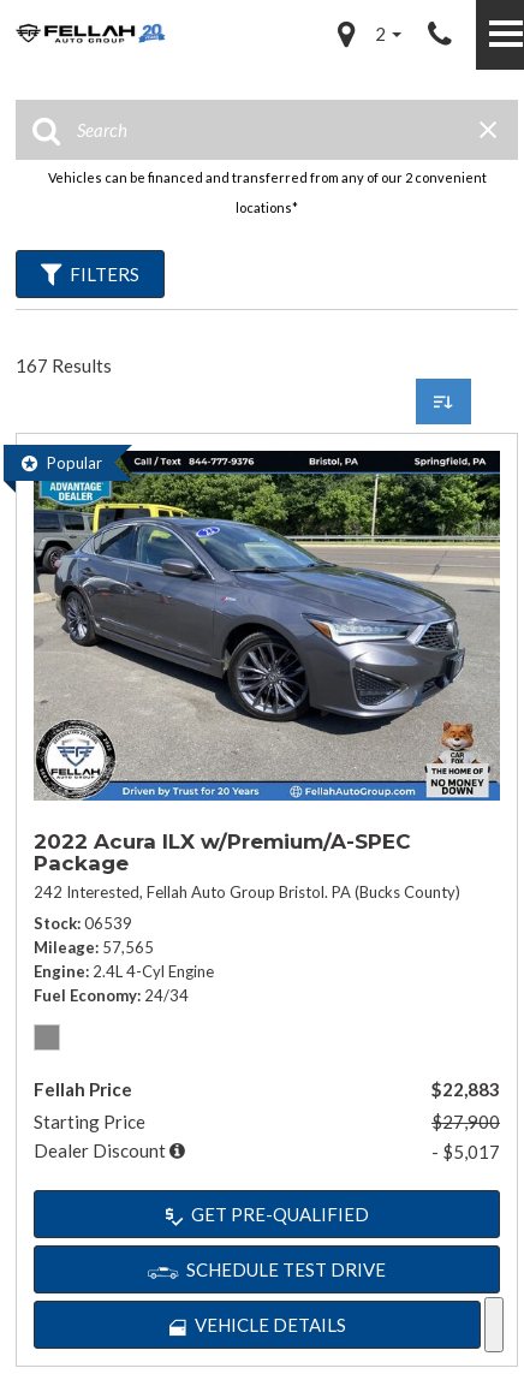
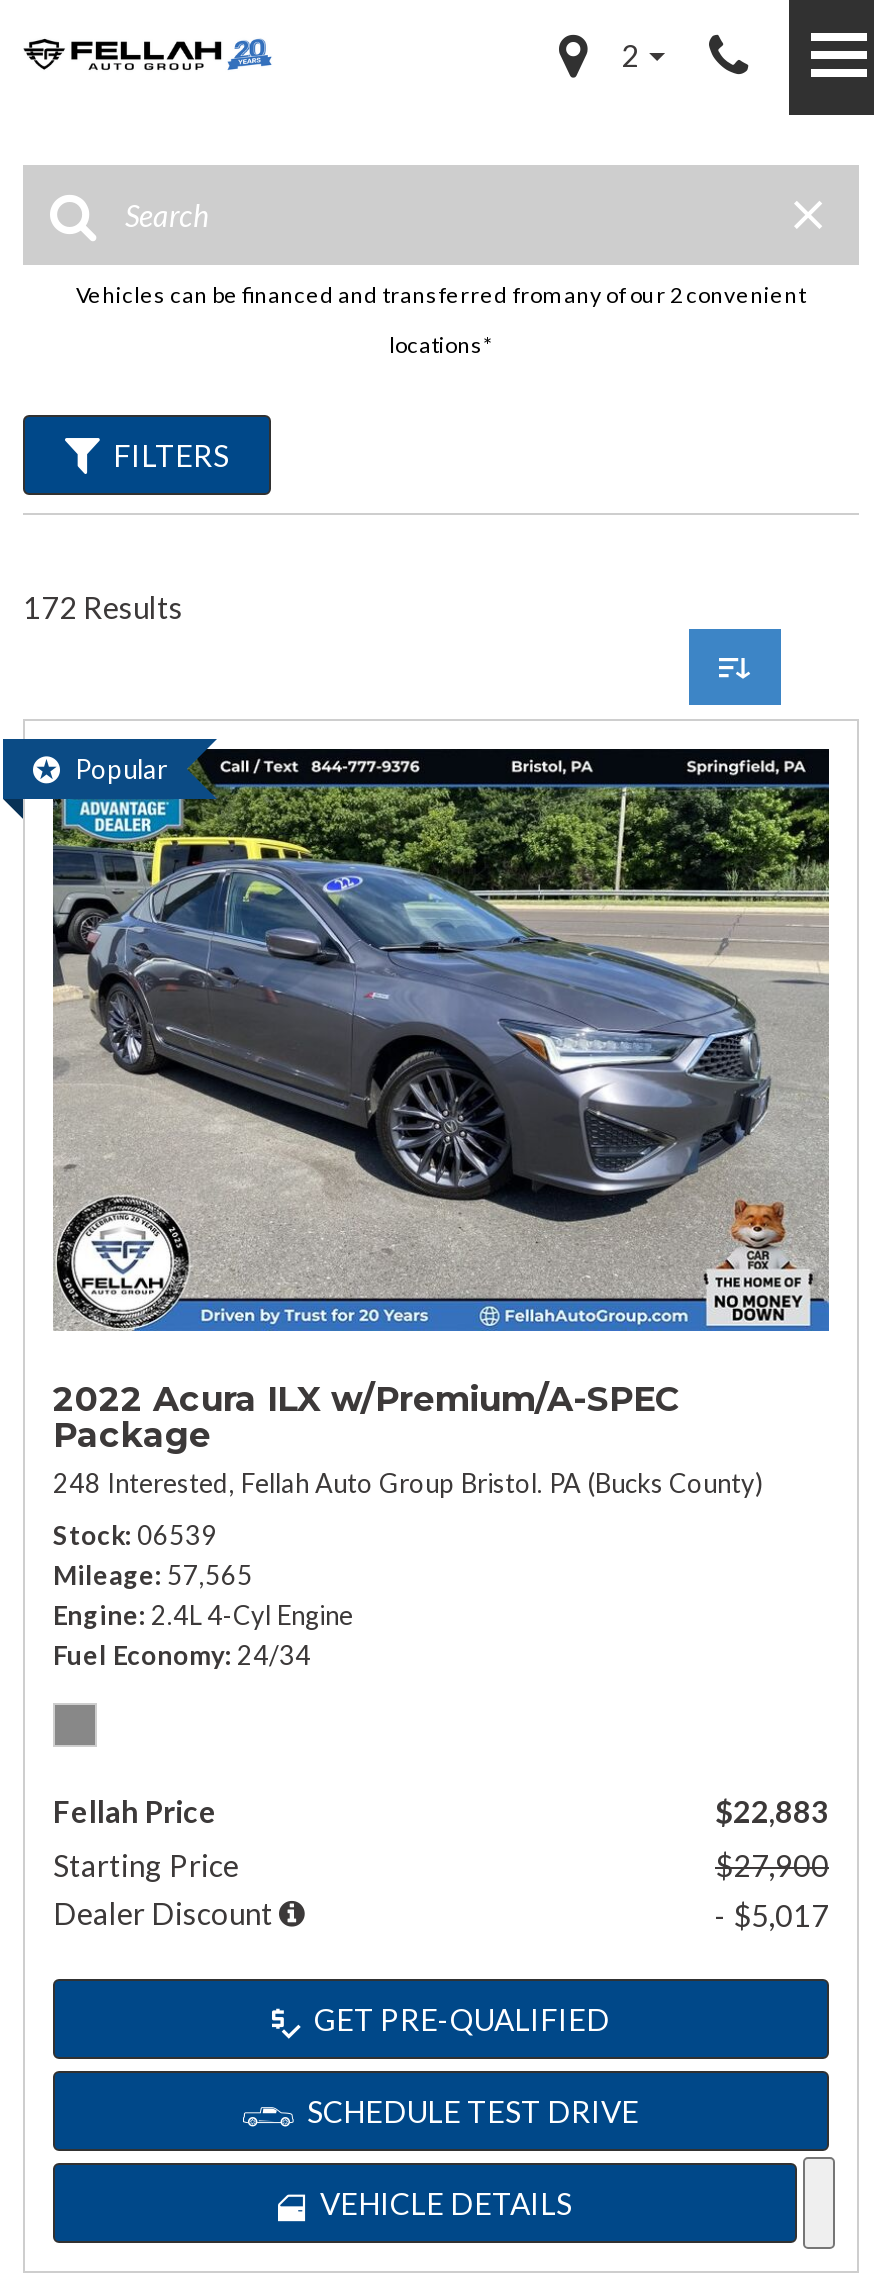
[16,355,112,376] 167 Results -> [23,589,183,625] 172 Results
[34,882,460,902] 242 Interested, Fellah Auto Group Bristol. PA (Bucks County) -> [53,1467,763,1499] 248 Interested, Fellah Auto Group Bristol. PA (Bucks County)

